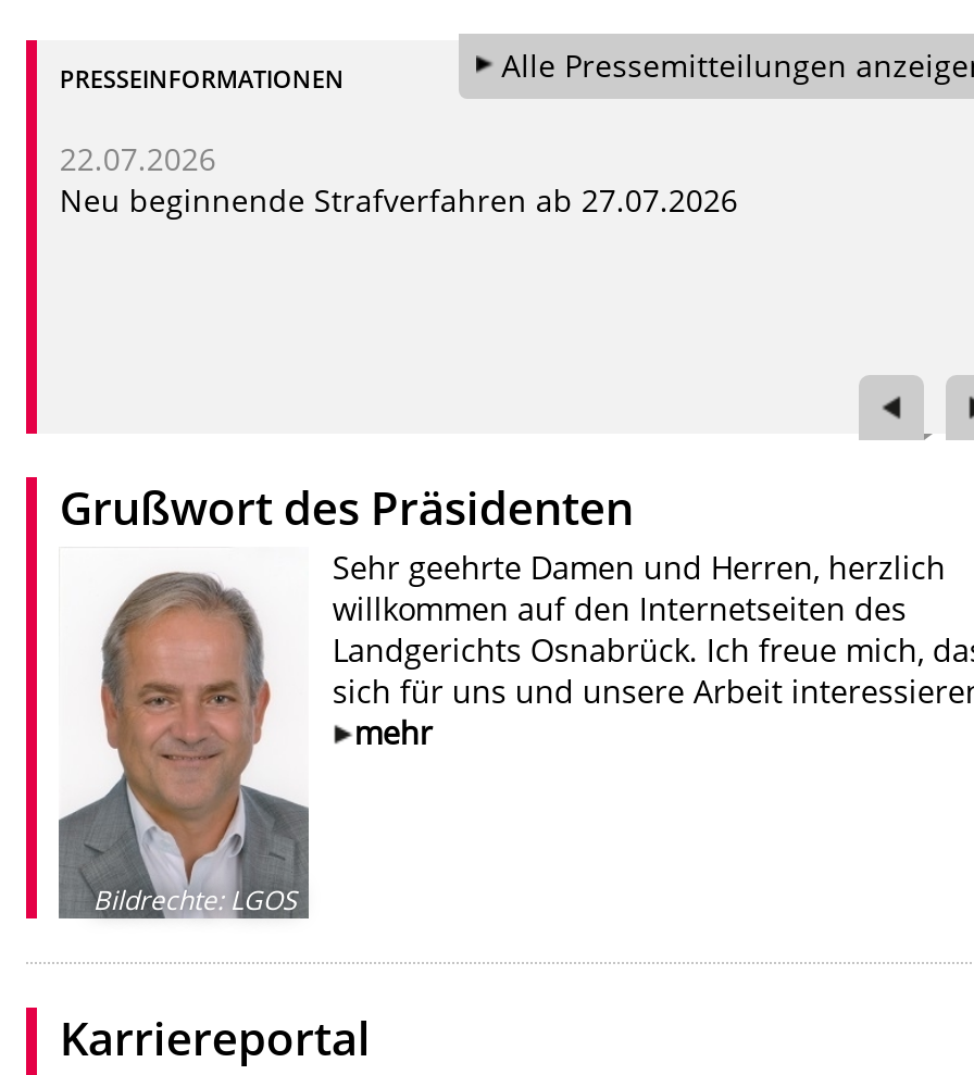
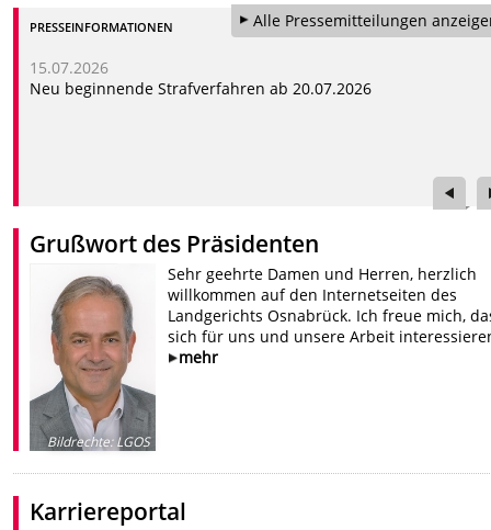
[60,137,216,179] 22.07.2026 -> [30,57,109,78] 15.07.2026
[60,179,738,220] Neu beginnende Strafverfahren ab 27.07.2026 -> [30,78,372,98] Neu beginnende Strafverfahren ab 20.07.2026

